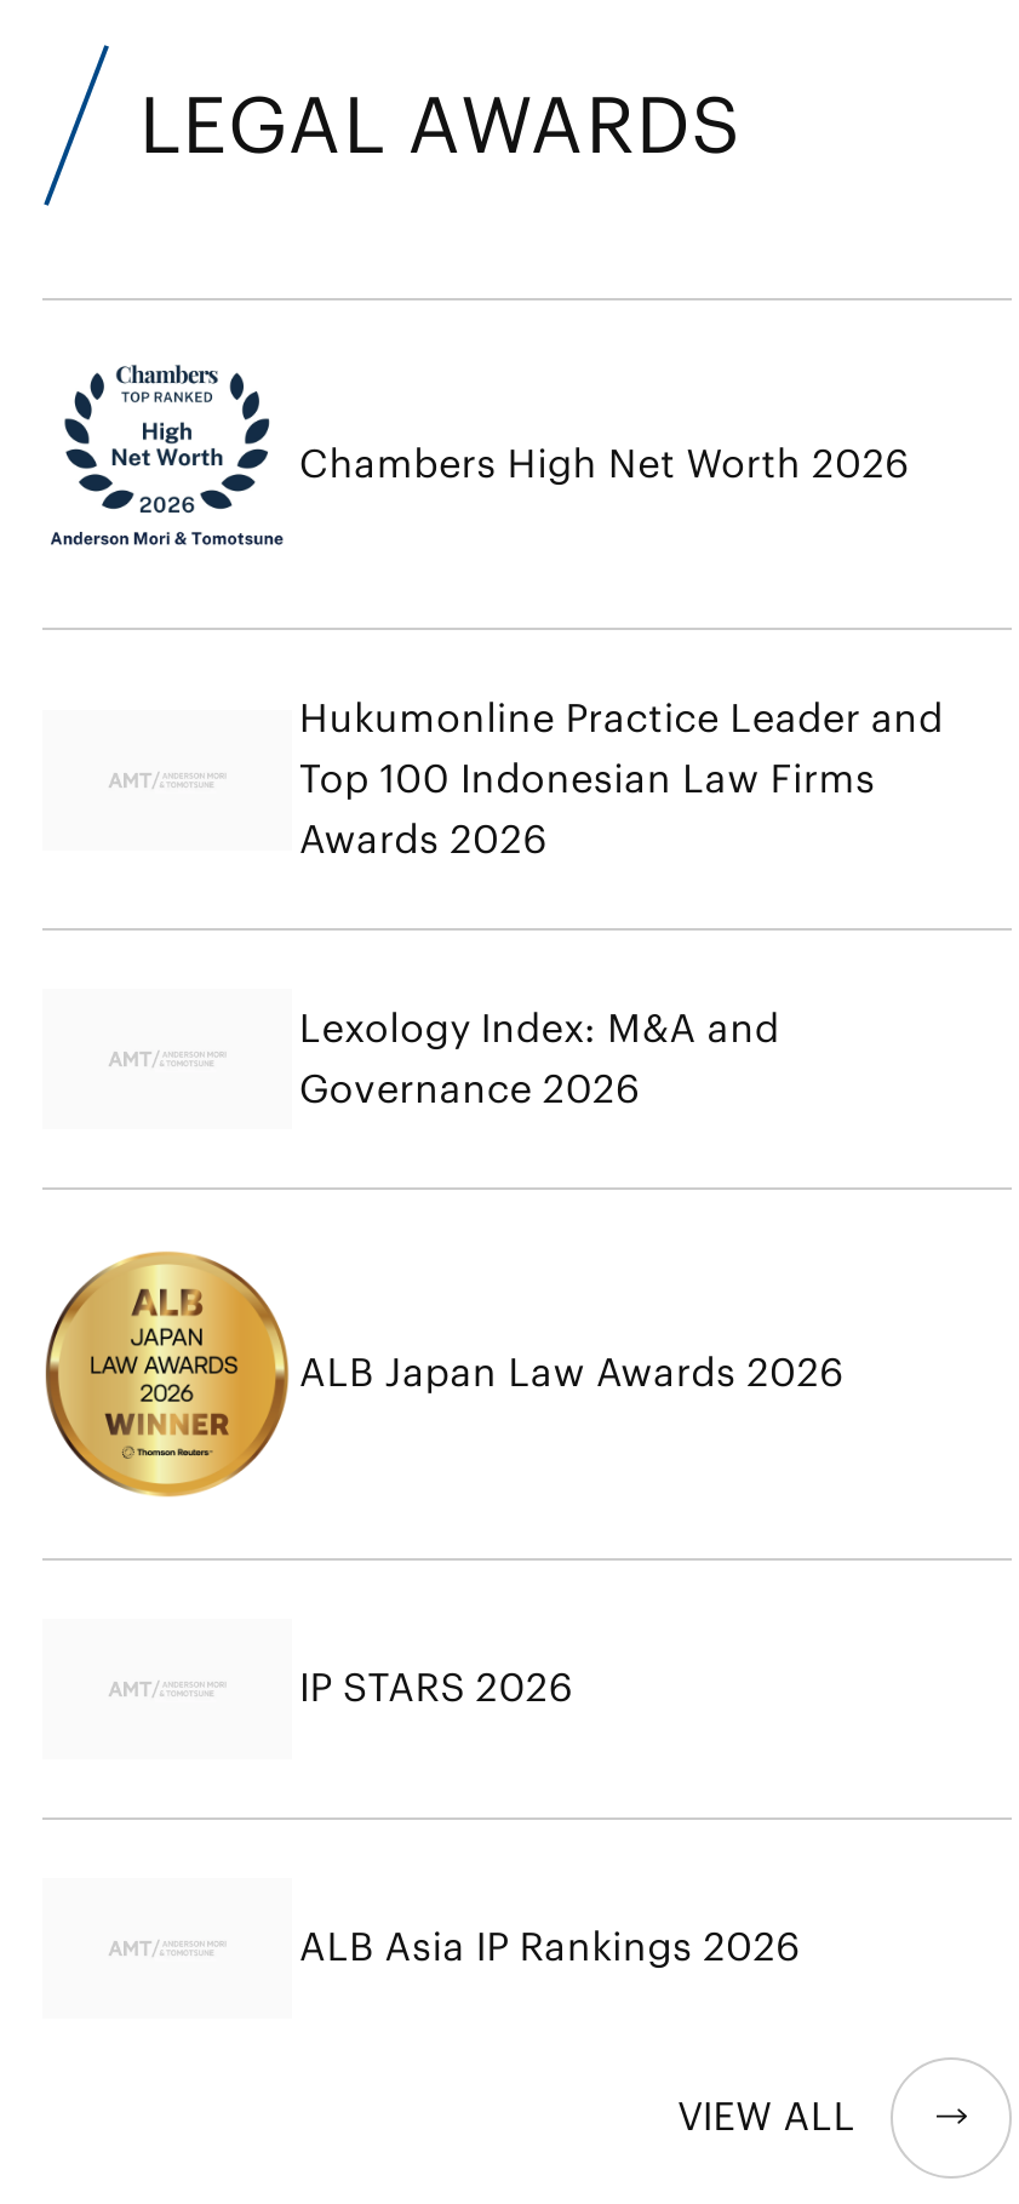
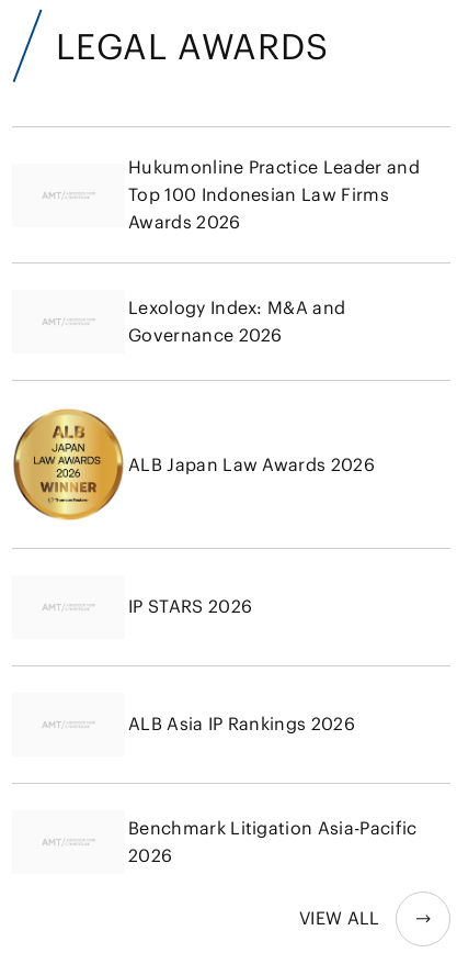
[50,363,910,548] [image] | Chambers High Net Worth 2026 -> none
moved [93,694,944,1970] -> [35,156,420,735]: [image] | Hukumonline Practice Leader and | Top 100 Indonesian Law Firms | ... | IP STARS 2026 | ALB Asia IP Rankings 2026
none -> [128,817,417,866] Benchmark Litigation Asia-Pacific | 2026

